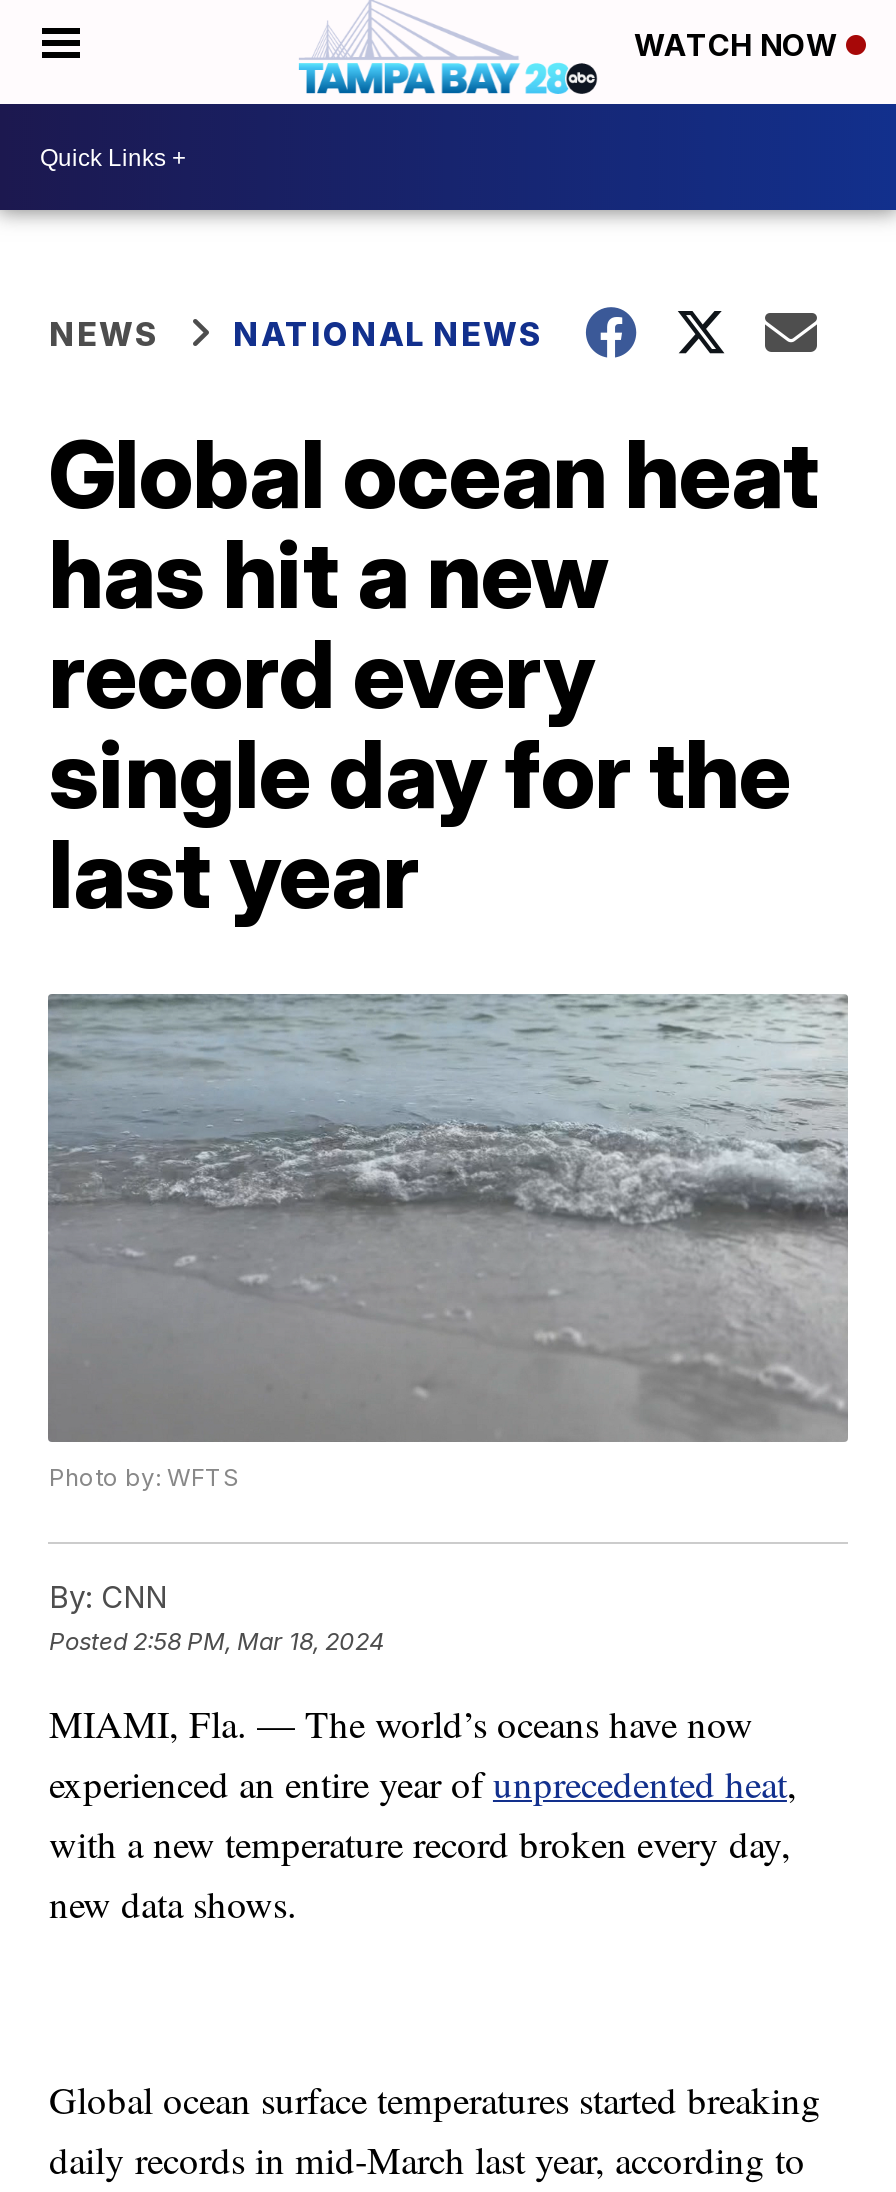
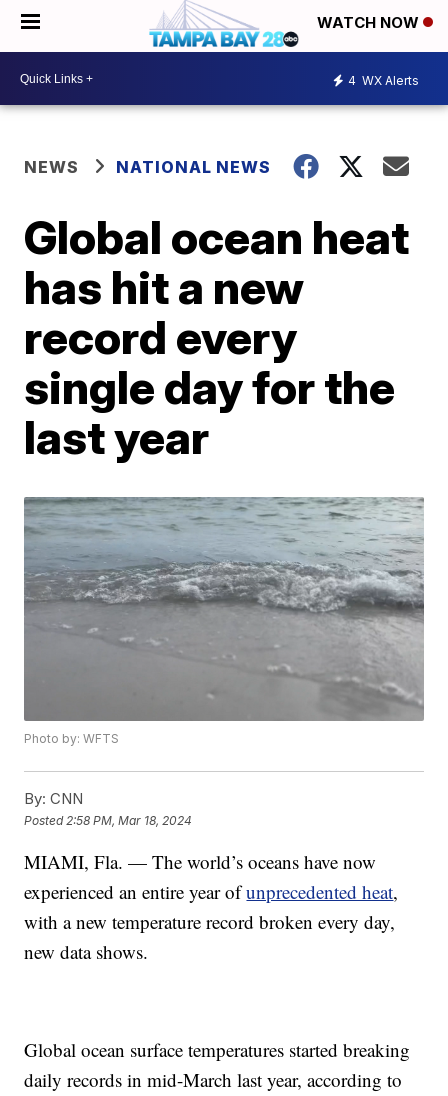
none -> [348,72,419,87] 4 WX Alerts

